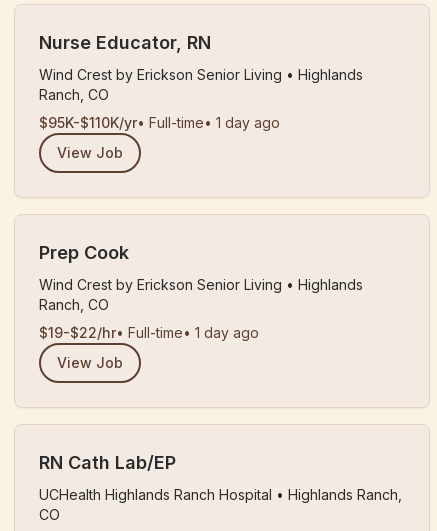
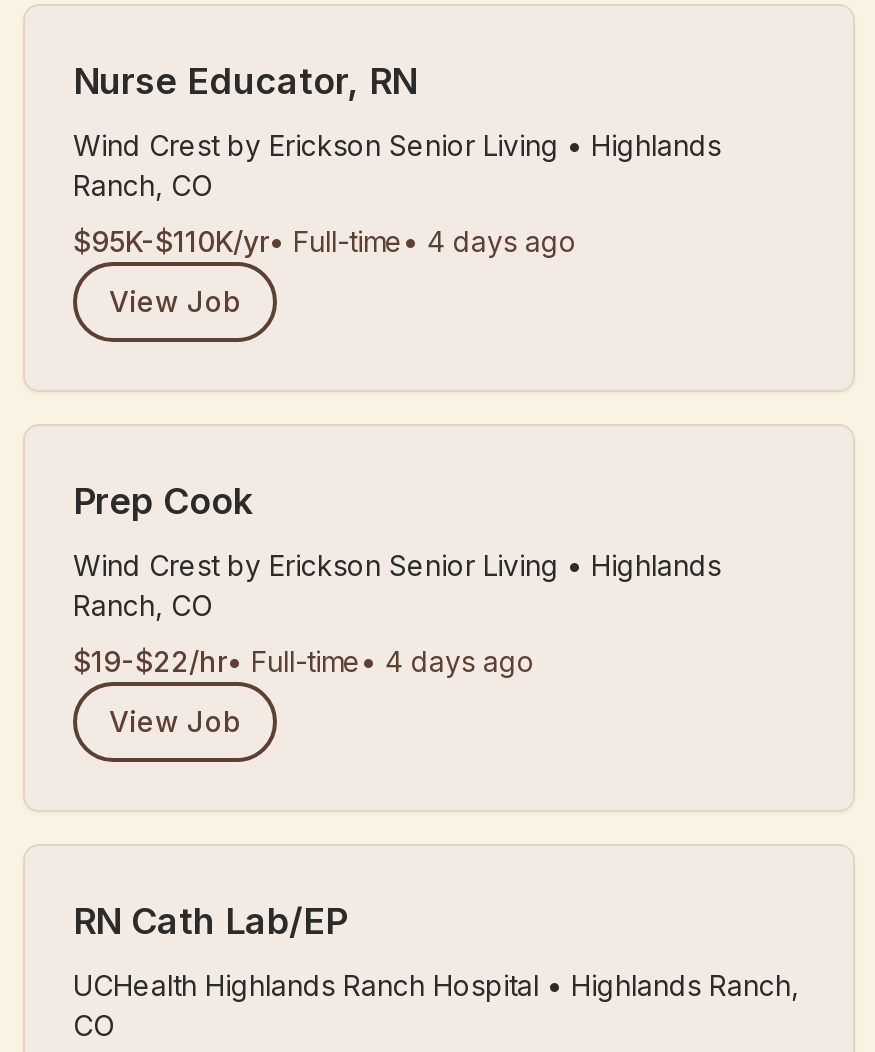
[39,114,280,131] $95K-$110K/yr• Full-time • 1 day ago -> [73,224,577,258] $95K-$110K/yr• Full-time • 4 days ago
[39,324,259,341] $19-$22/hr• Full-time • 1 day ago -> [73,644,535,678] $19-$22/hr• Full-time • 4 days ago

